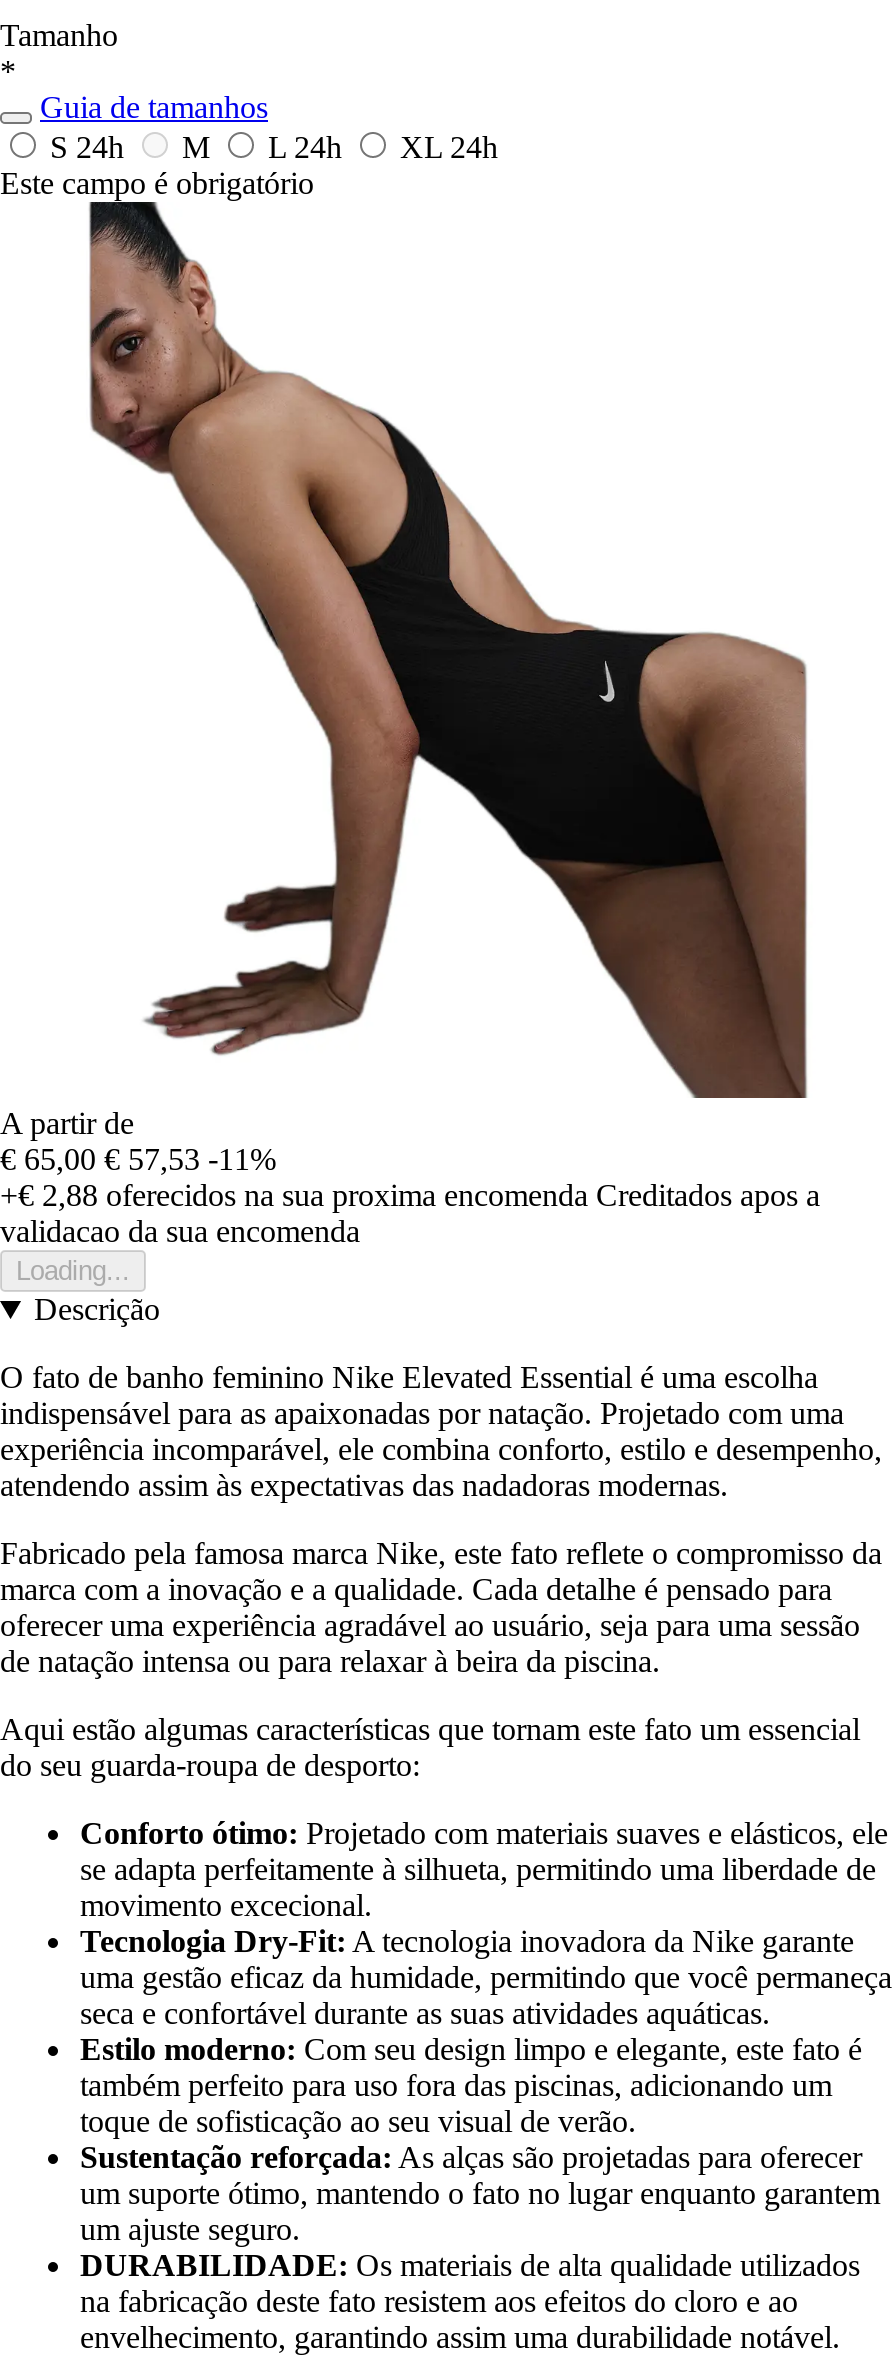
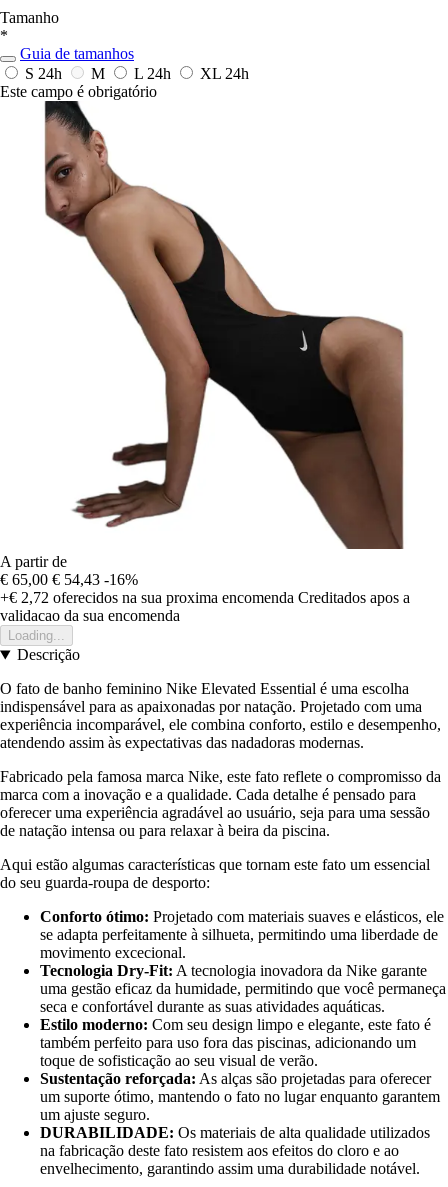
[0,1143,276,1177] € 65,00 € 57,53 -11% -> [0,571,138,588] € 65,00 € 54,43 -16%
[0,1179,820,1213] +€ 2,88 oferecidos na sua proxima encomenda Creditados apos a -> [0,589,410,606] +€ 2,72 oferecidos na sua proxima encomenda Creditados apos a

